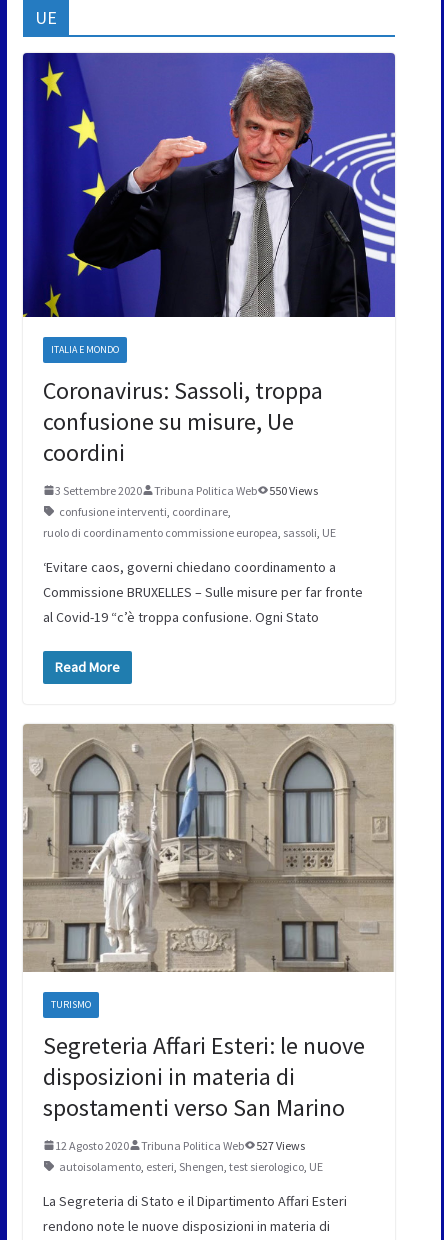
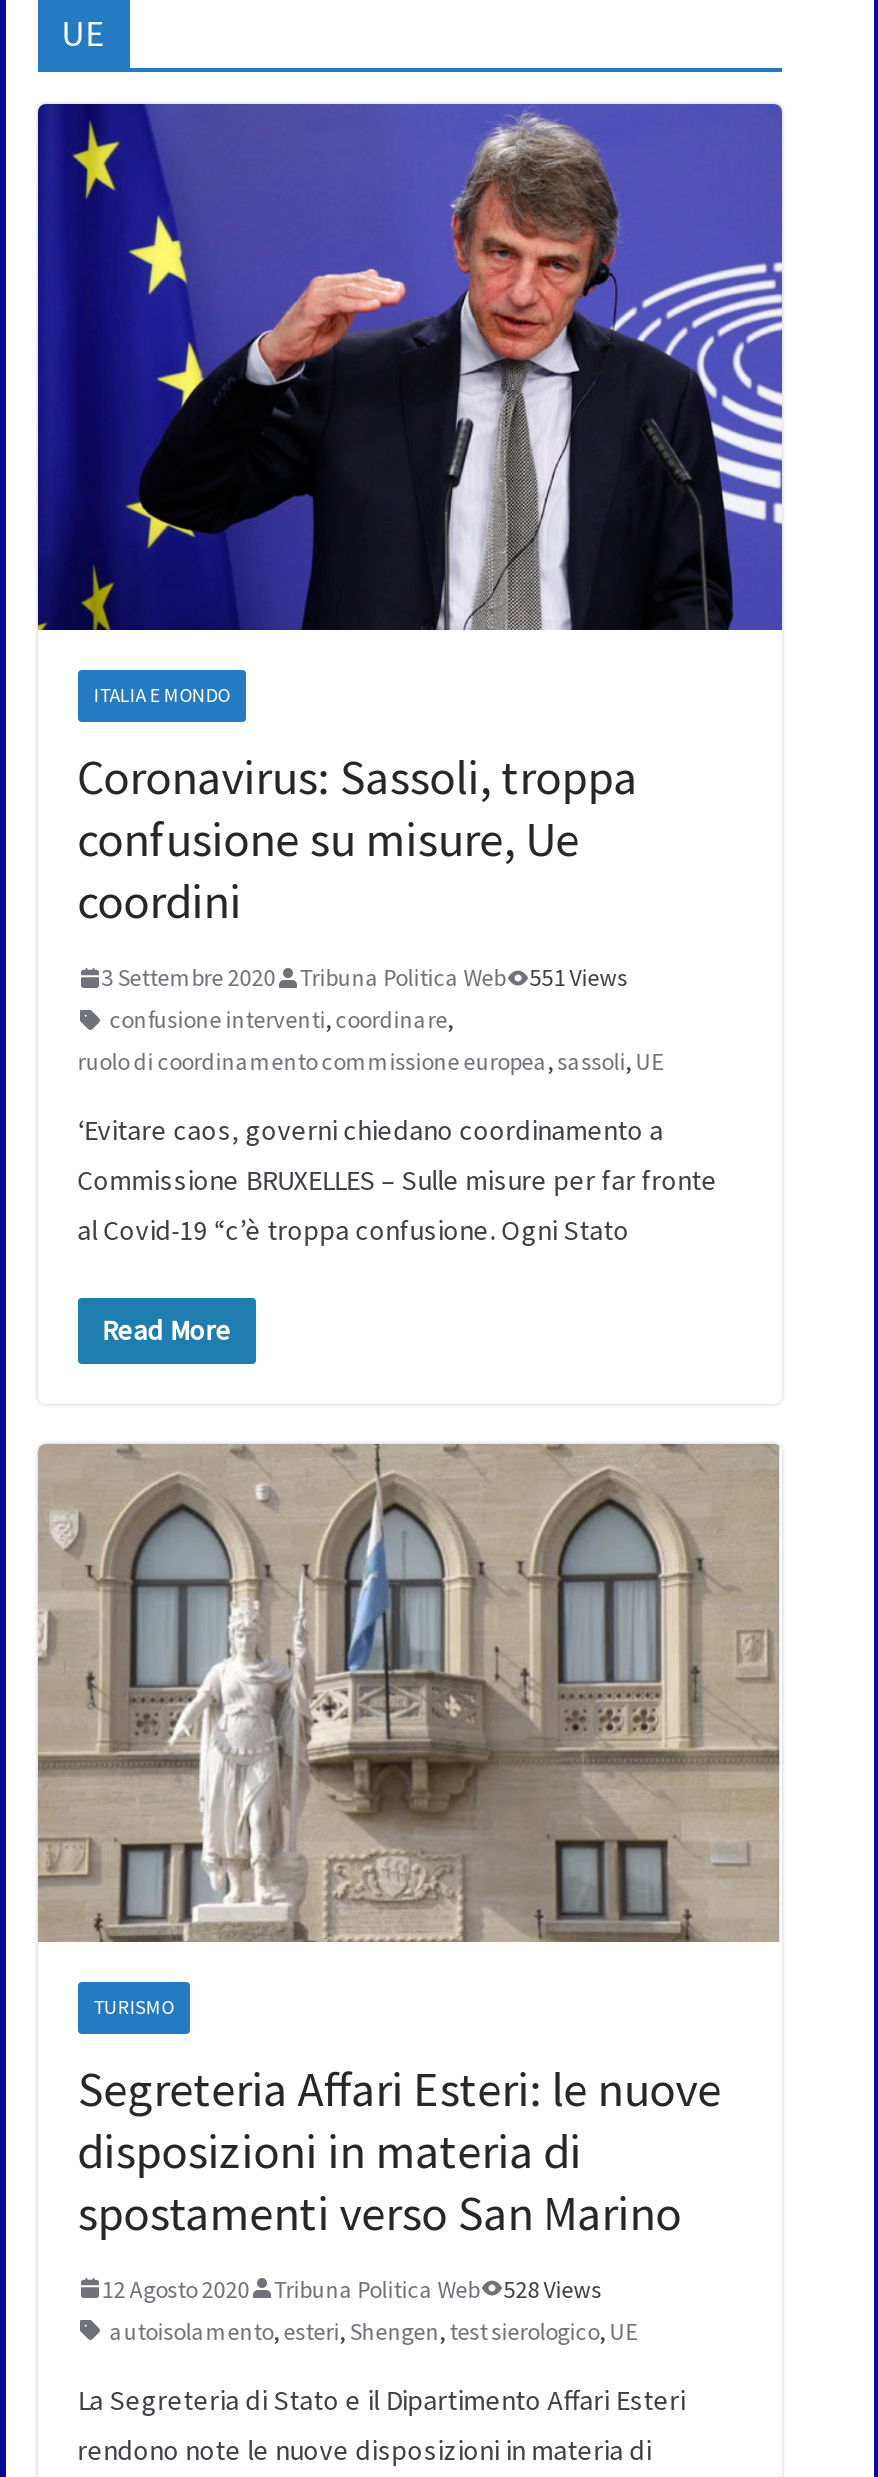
[55,482,318,497] 3 Settembre 2020 Tribuna Politica Web 550 Views -> [101,963,627,993] 3 Settembre 2020 Tribuna Politica Web 551 Views
[55,1138,305,1153] 12 Agosto 2020 Tribuna Politica Web 527 Views -> [101,2273,601,2303] 12 Agosto 2020 Tribuna Politica Web 528 Views

